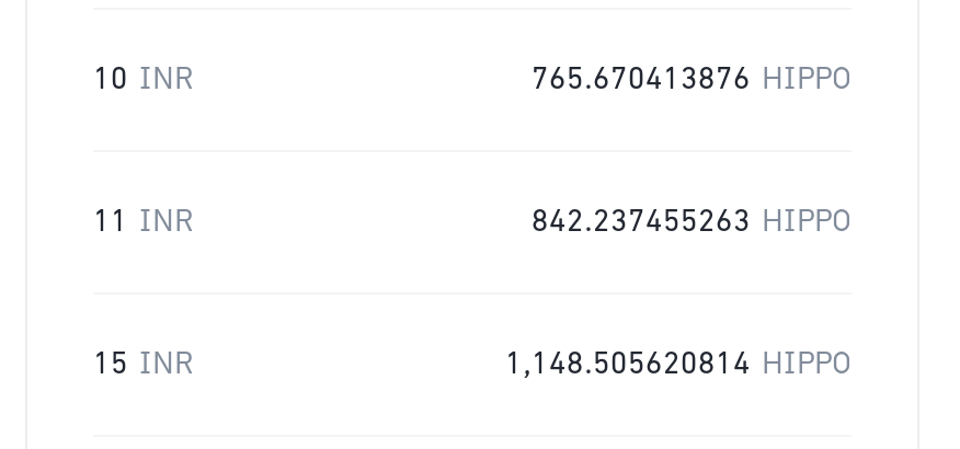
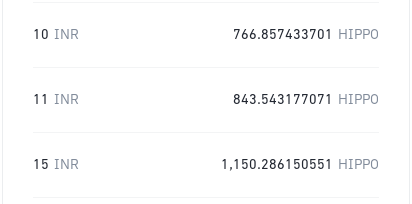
[532,65,852,95] 765.670413876 HIPPO -> [233,28,379,42] 766.857433701 HIPPO
[532,207,852,238] 842.237455263 HIPPO -> [233,93,379,107] 843.543177071 HIPPO
[505,349,852,380] 1,148.505620814 HIPPO -> [221,158,379,172] 1,150.286150551 HIPPO

